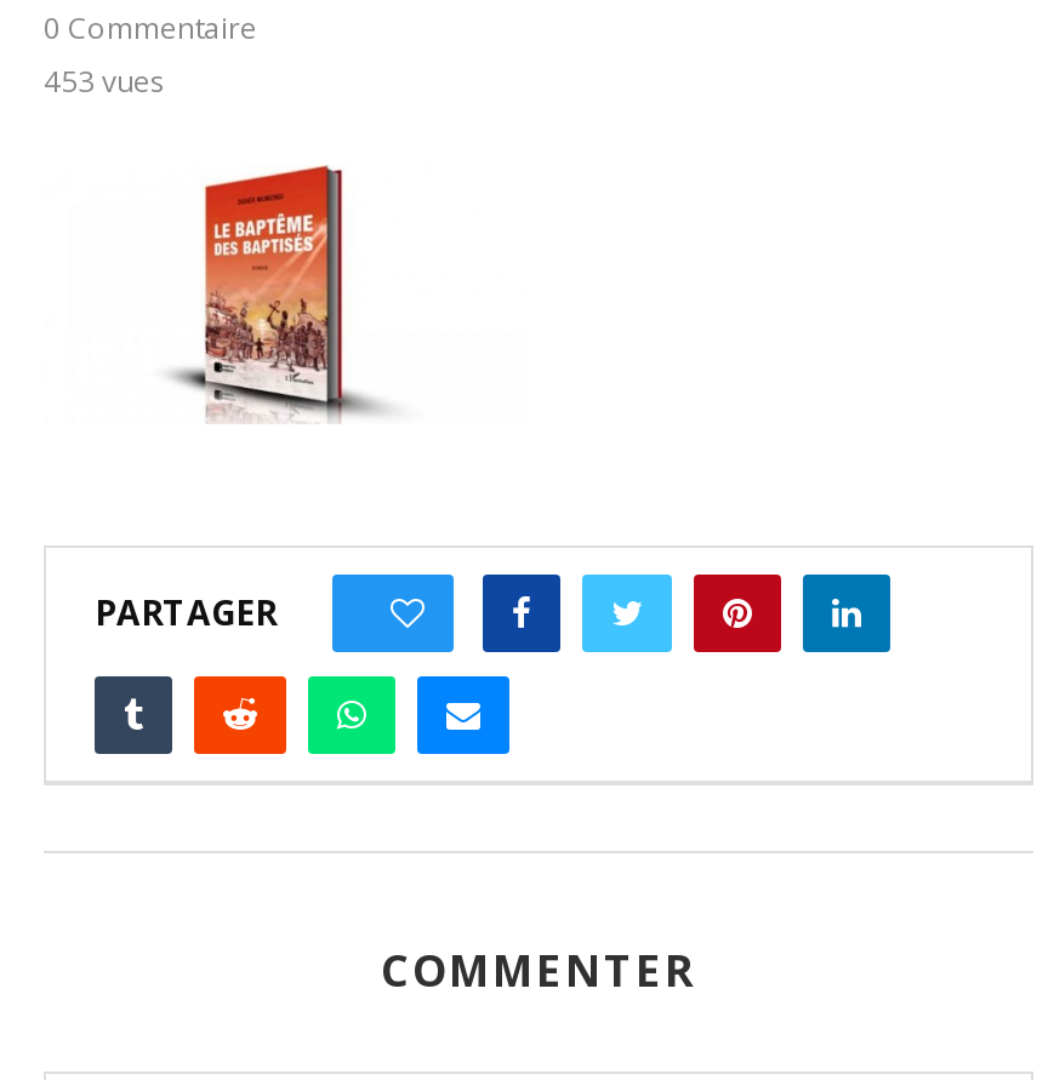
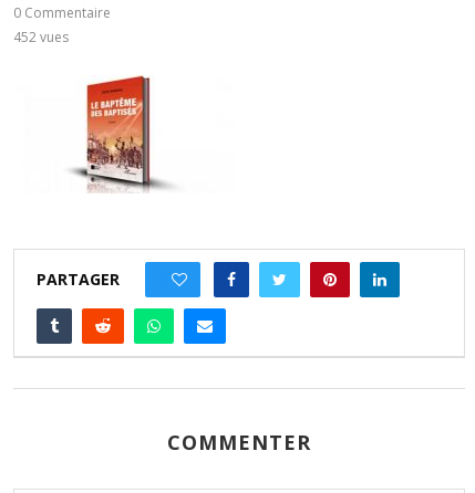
[44,61,165,102] 453 vues -> [13,28,69,46] 452 vues

